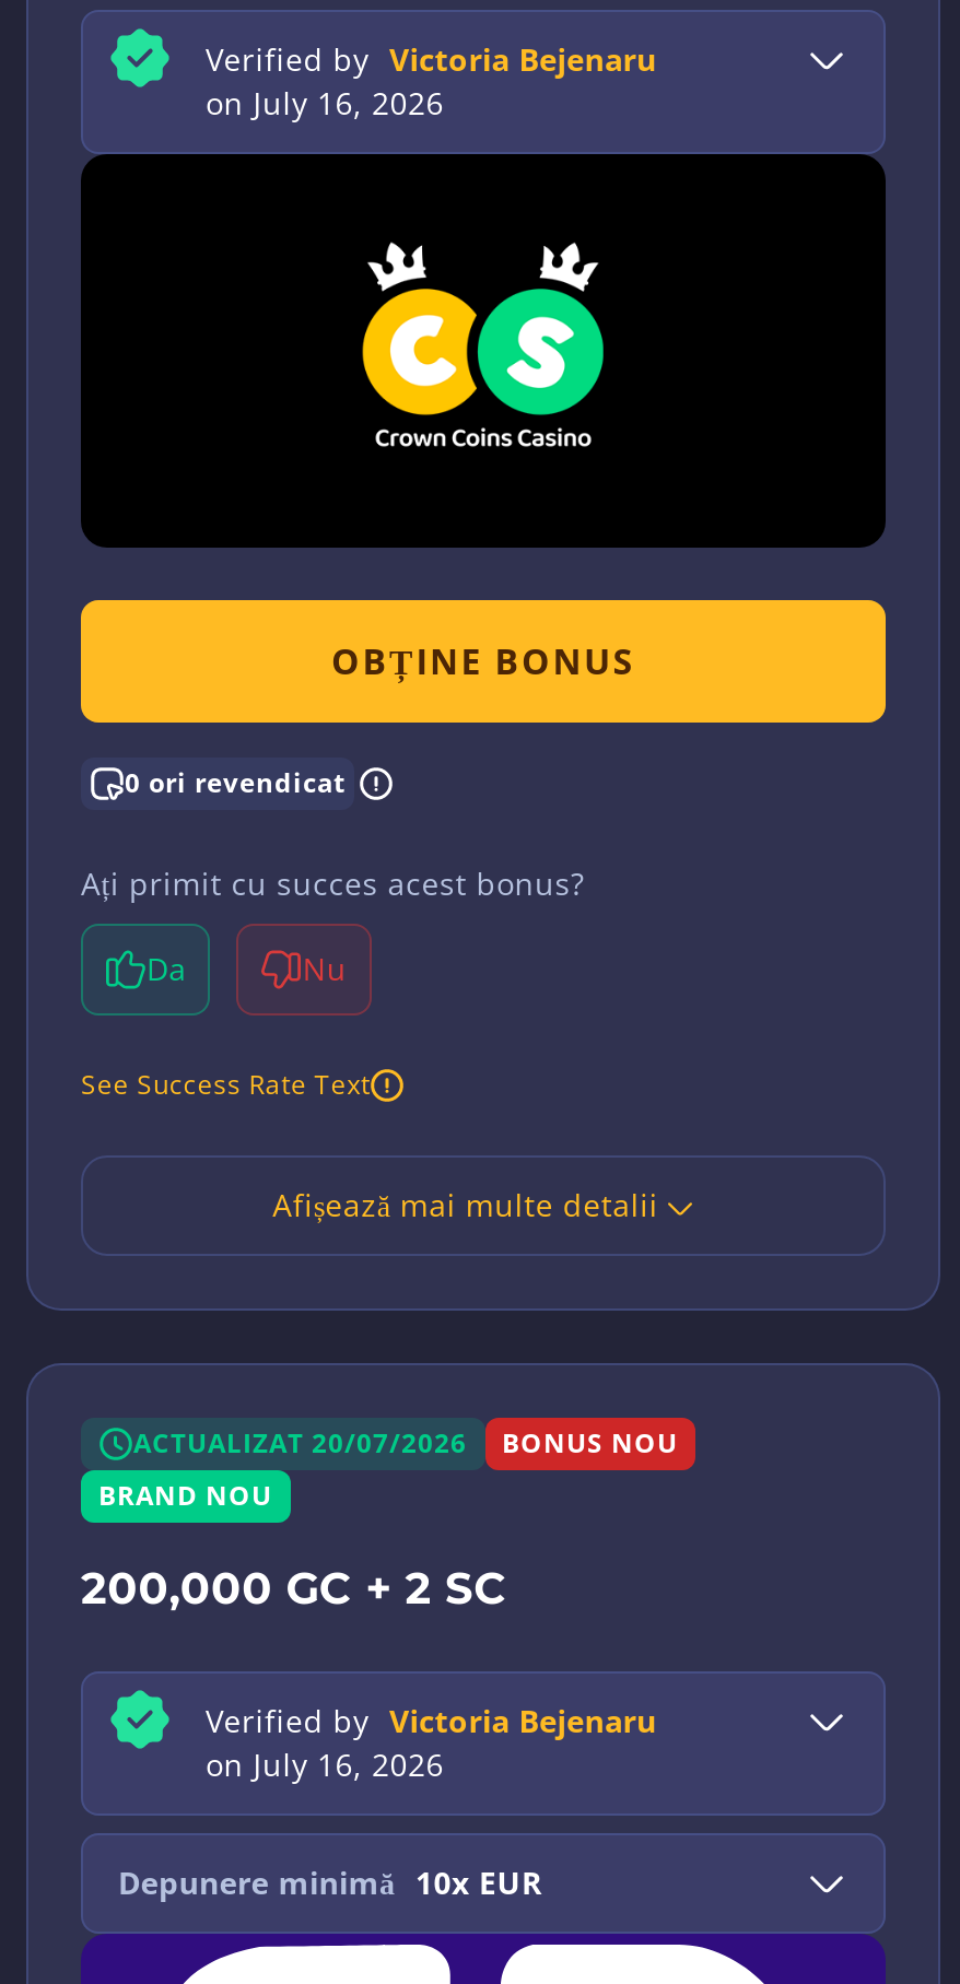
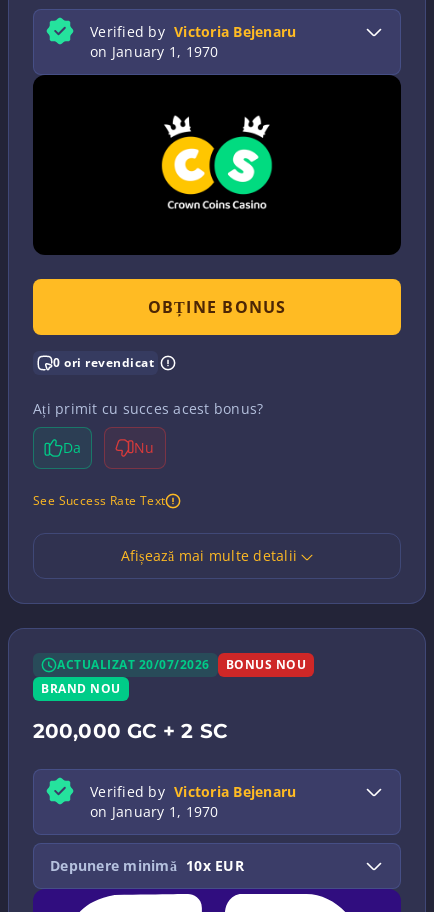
[206,82,444,124] on July 16, 2026 -> [90,42,218,61] on January 1, 1970
[206,1744,444,1785] on July 16, 2026 -> [90,802,218,821] on January 1, 1970

